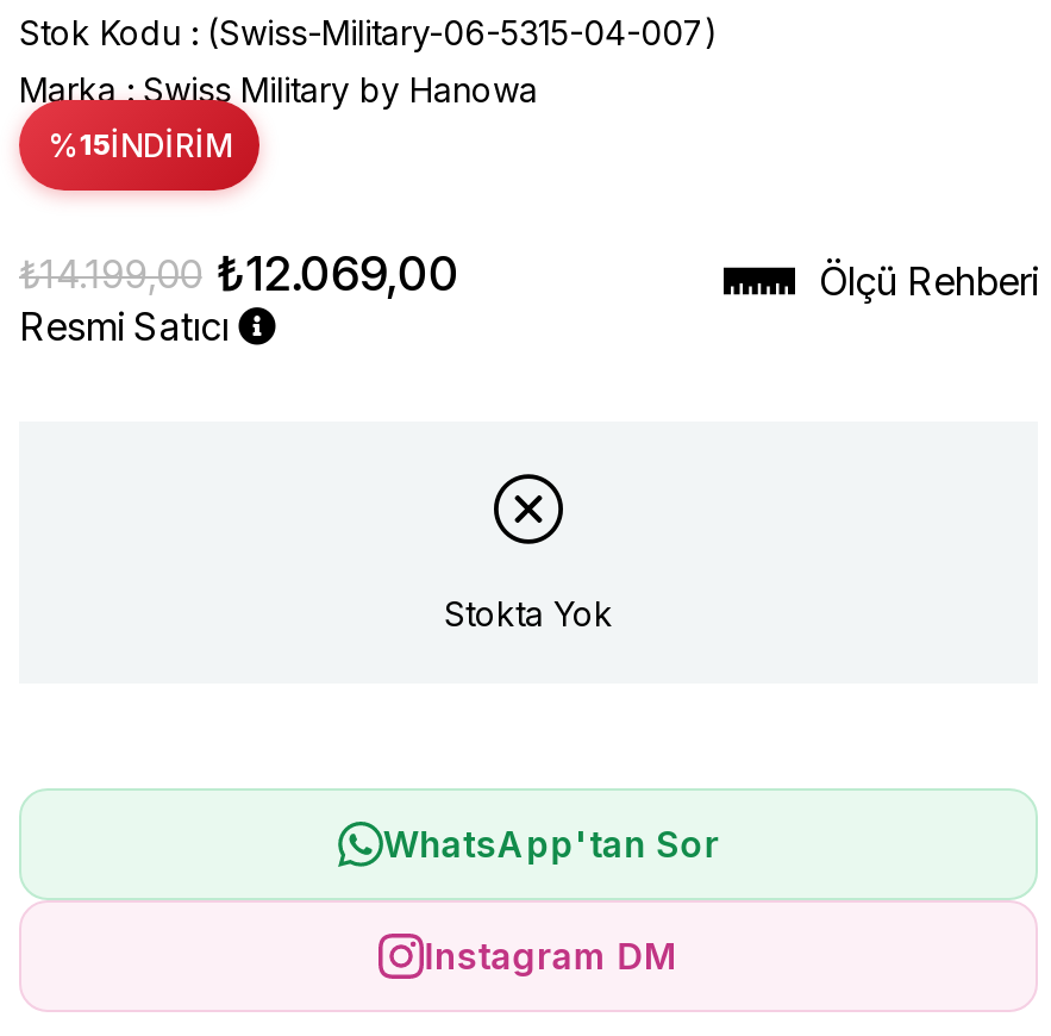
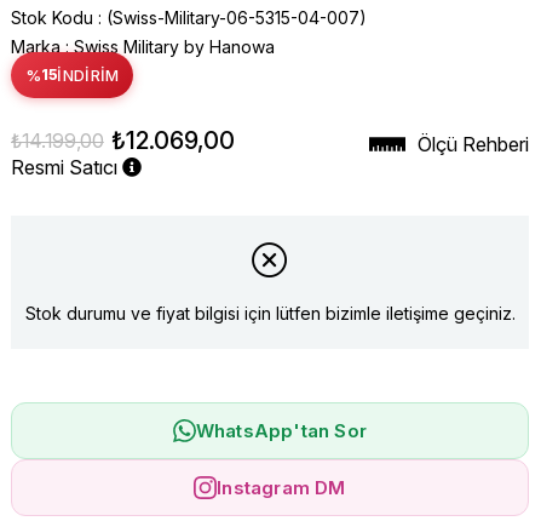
[444,592,613,633] Stokta Yok -> [25,302,515,323] Stok durumu ve fiyat bilgisi için lütfen bizimle iletişime geçiniz.

